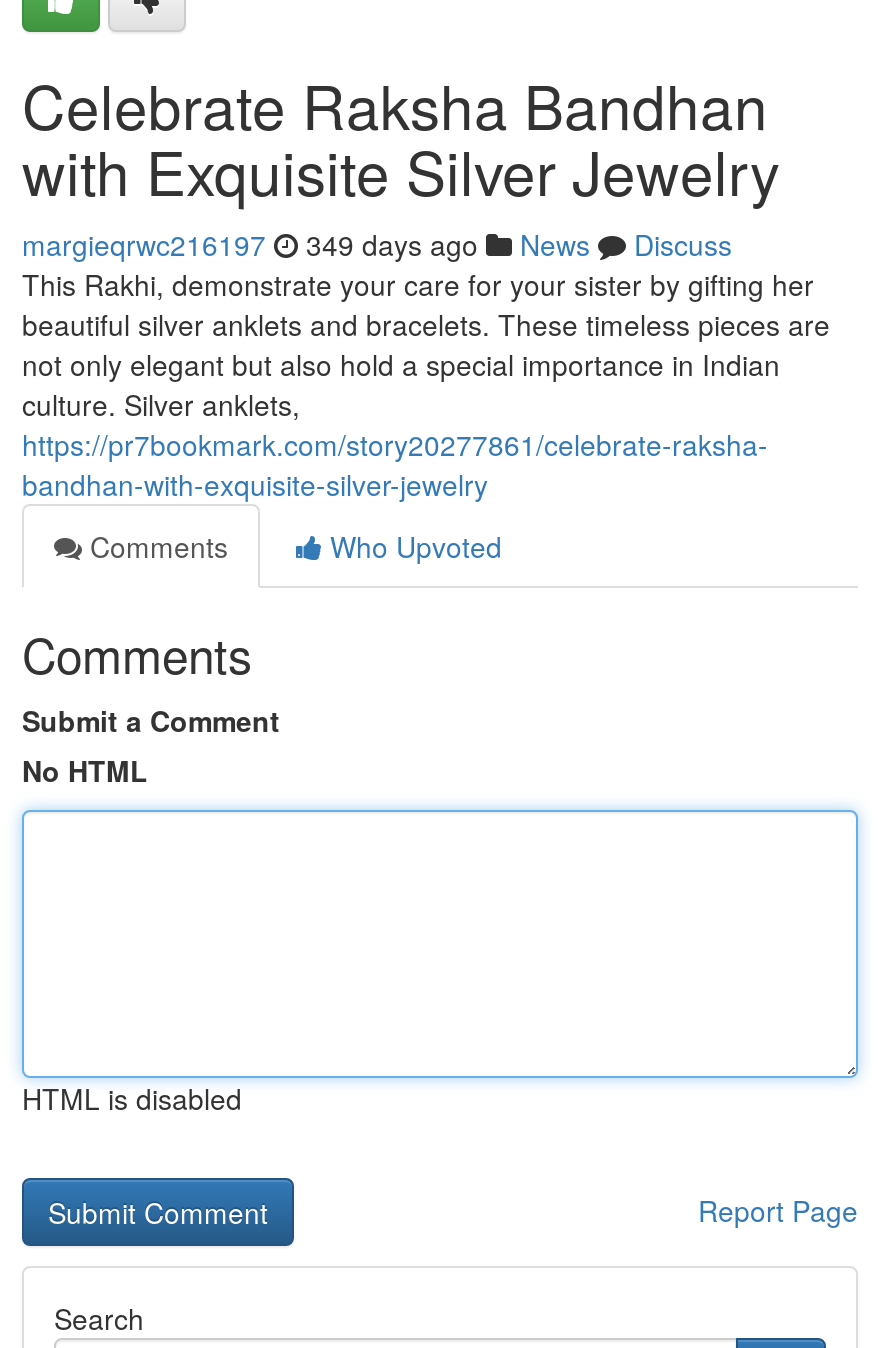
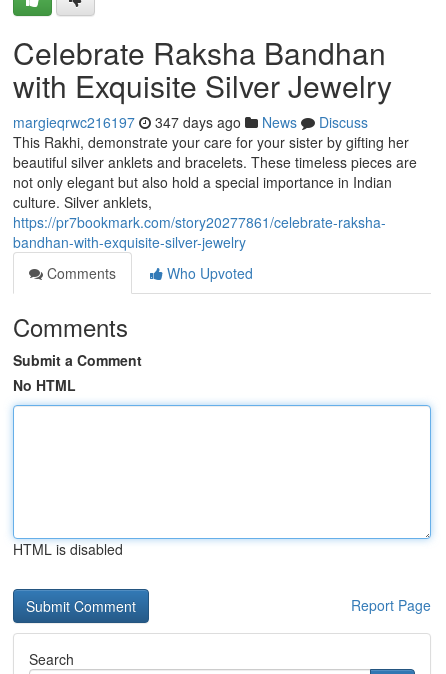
[22,224,732,264] margieqrwc216197 349 days ago News Discuss -> [13,112,368,132] margieqrwc216197 347 days ago News Discuss

